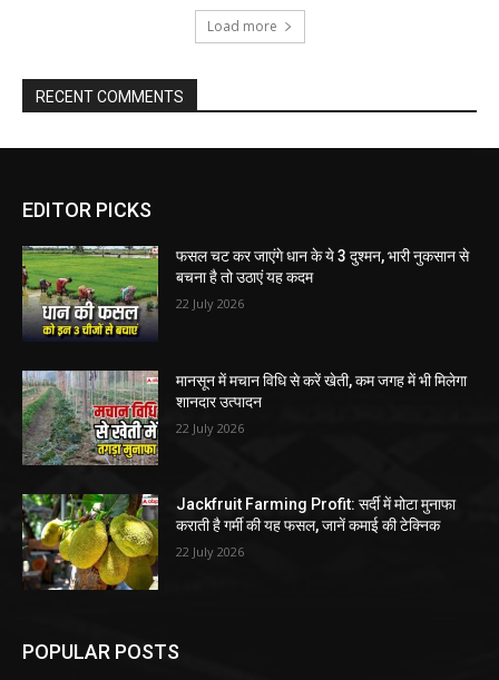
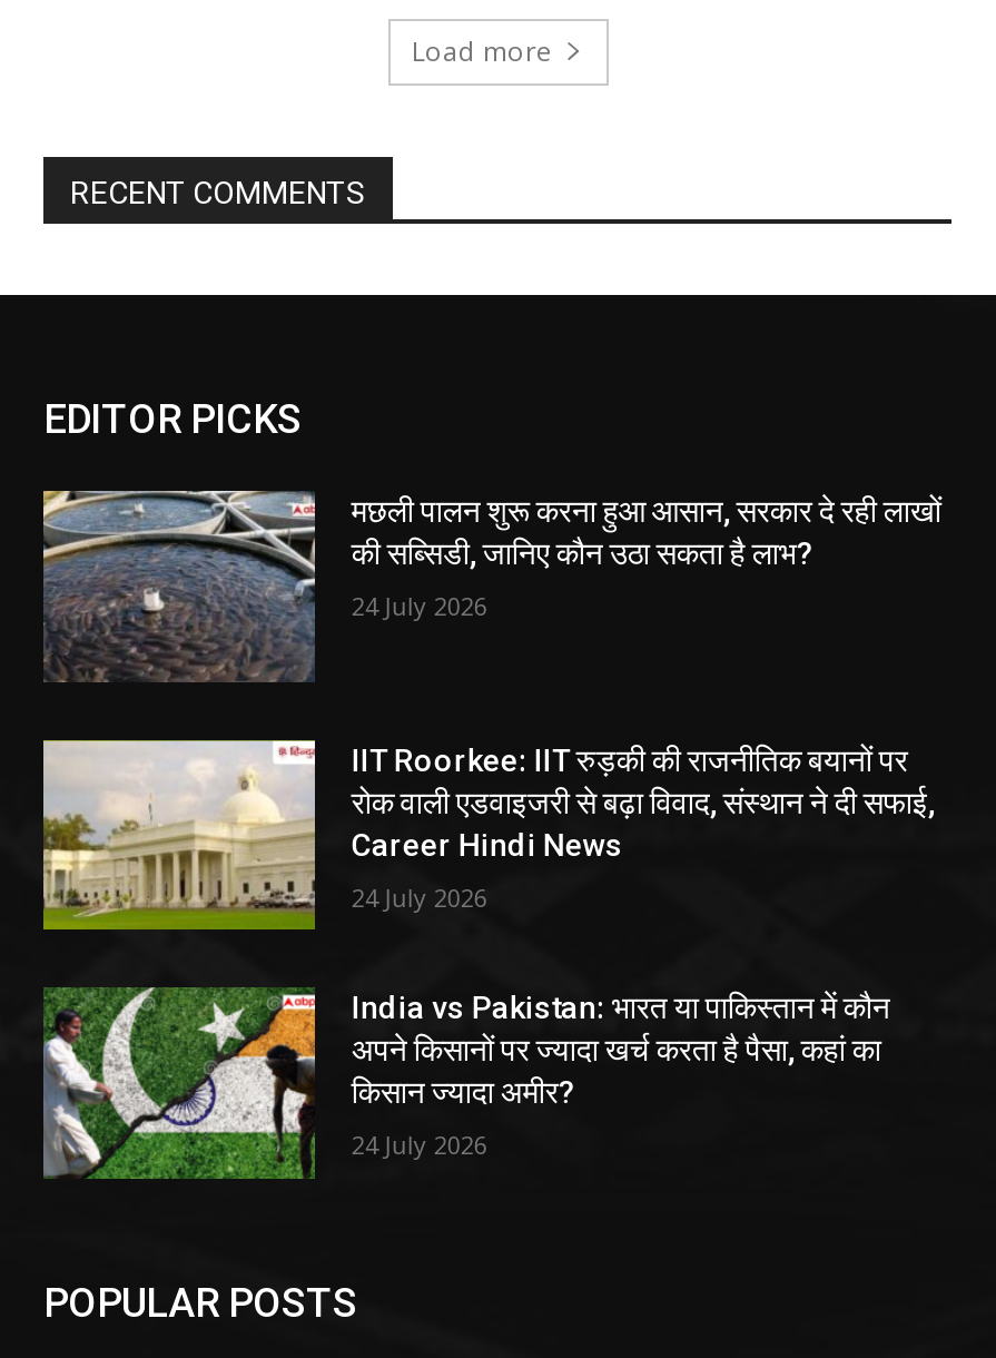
[21,246,469,341] [image] | फसल चट कर जाएंगे धान के ये 3 दुश्मन, भारी नुकसान से | बचना है तो उठाएं यह कदम -> [41,489,941,682] [image] | मछली पालन शुरू करना हुआ आसान, सरकार दे रही लाखों | की सब्सिडी, जानिए कौन उठा सकता है लाभ?
[176,295,244,312] 22 July 2026 -> [351,589,487,622] 24 July 2026
[22,371,467,466] [image] | मानसून में मचान विधि से करें खेती, कम जगह में भी मिलेगा | शानदार उत्पादन -> [41,740,935,932] [image] | IIT Roorkee: IIT रुड़की की राजनीतिक बयानों पर | रोक वाली एडवाइजरी से बढ़ा विवाद, संस्थान ने दी सफाई, | Career Hindi News
[176,419,244,436] 22 July 2026 -> [351,880,487,913] 24 July 2026
[22,493,456,591] [image] | Jackfruit Farming Profit: सर्दी में मोटा मुनाफा | कराती है गर्मी की यह फसल, जानें कमाई की टेक्निक -> [41,985,890,1181] [image] | India vs Pakistan: भारत या पाकिस्तान में कौन | अपने किसानों पर ज्यादा खर्च करता है पैसा, कहां का | किसान ज्यादा अमीर?
[176,544,244,560] 22 July 2026 -> [351,1129,487,1162] 24 July 2026

